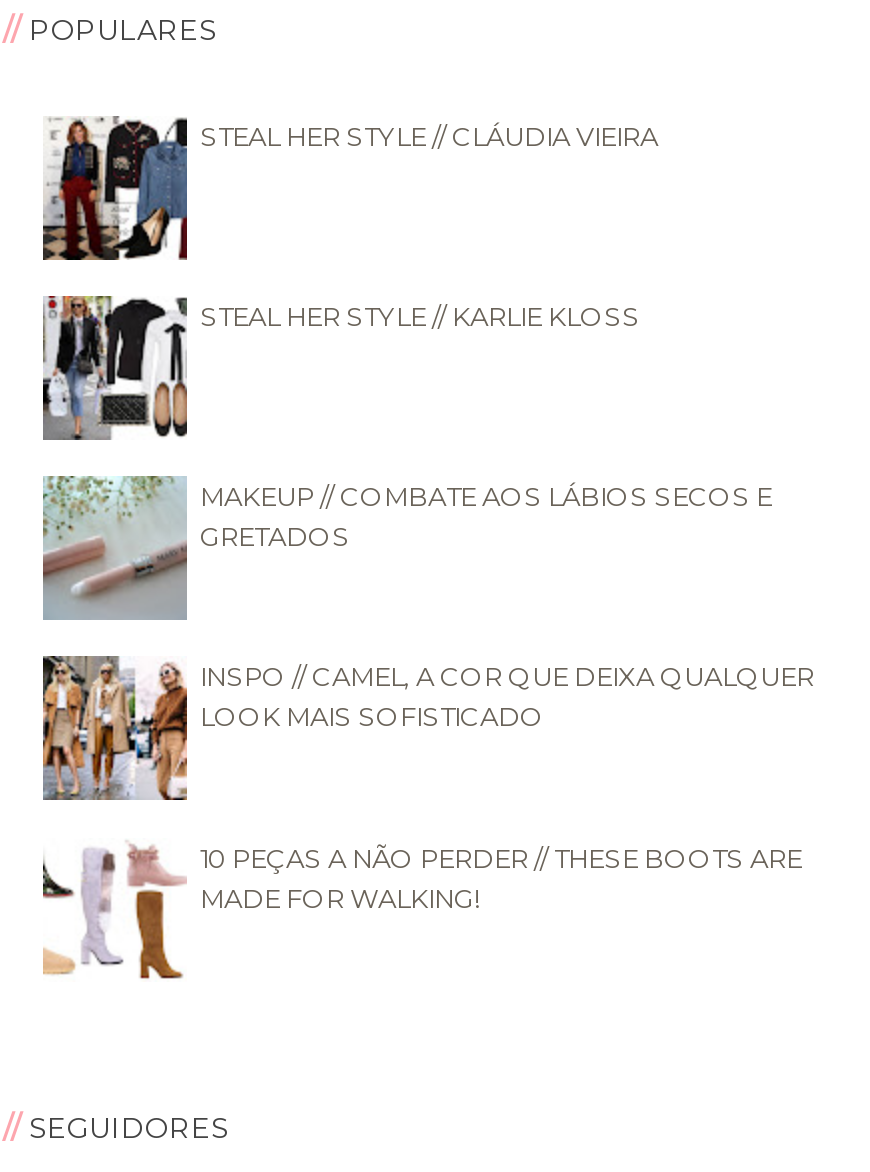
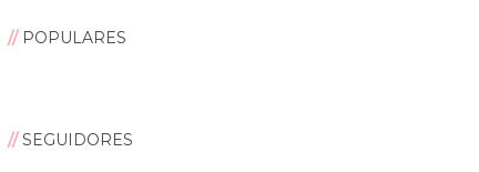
[41,114,658,262] [image] | STEAL HER STYLE // CLÁUDIA VIEIRA -> none
[41,294,640,442] [image] | STEAL HER STYLE // KARLIE KLOSS -> none
[41,474,772,622] [image] | MAKEUP // COMBATE AOS LÁBIOS SECOS E | GRETADOS -> none
[41,654,814,804] [image] | INSPO // CAMEL, A COR QUE DEIXA QUALQUER | LOOK MAIS SOFISTICADO -> none
[41,841,802,982] [image] | 10 PEÇAS A NÃO PERDER // THESE BOOTS ARE | MADE FOR WALKING! -> none

